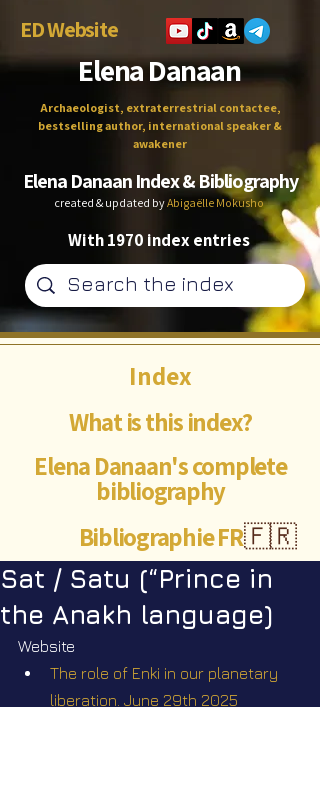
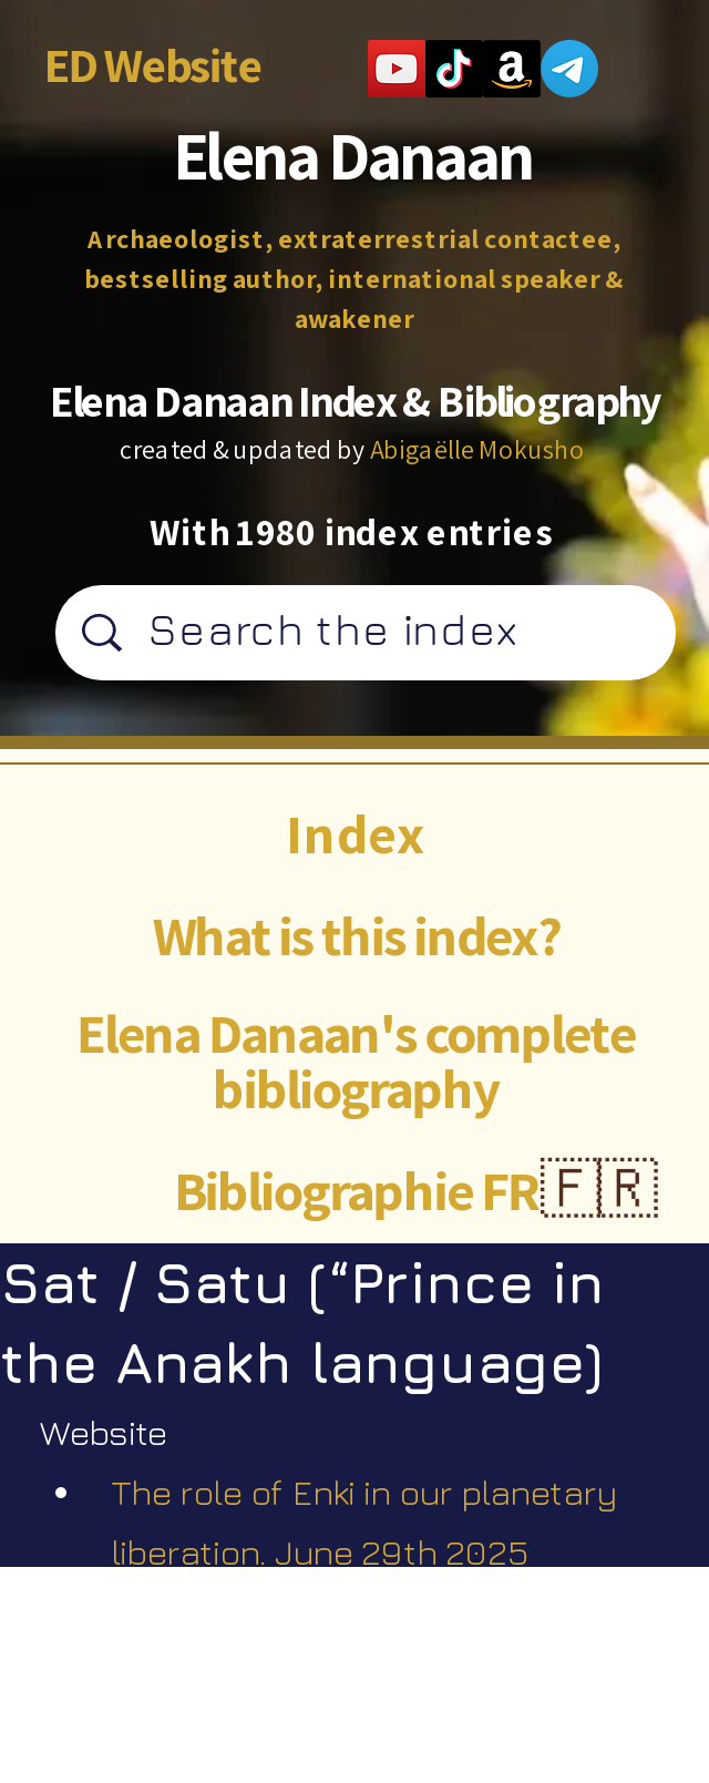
[67,229,249,251] With 1970 index entries -> [150,508,553,556] With 1980 index entries

